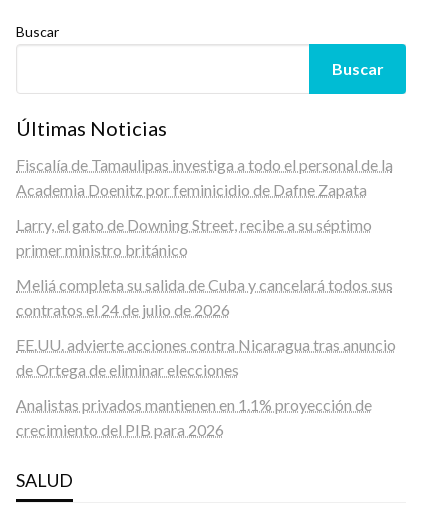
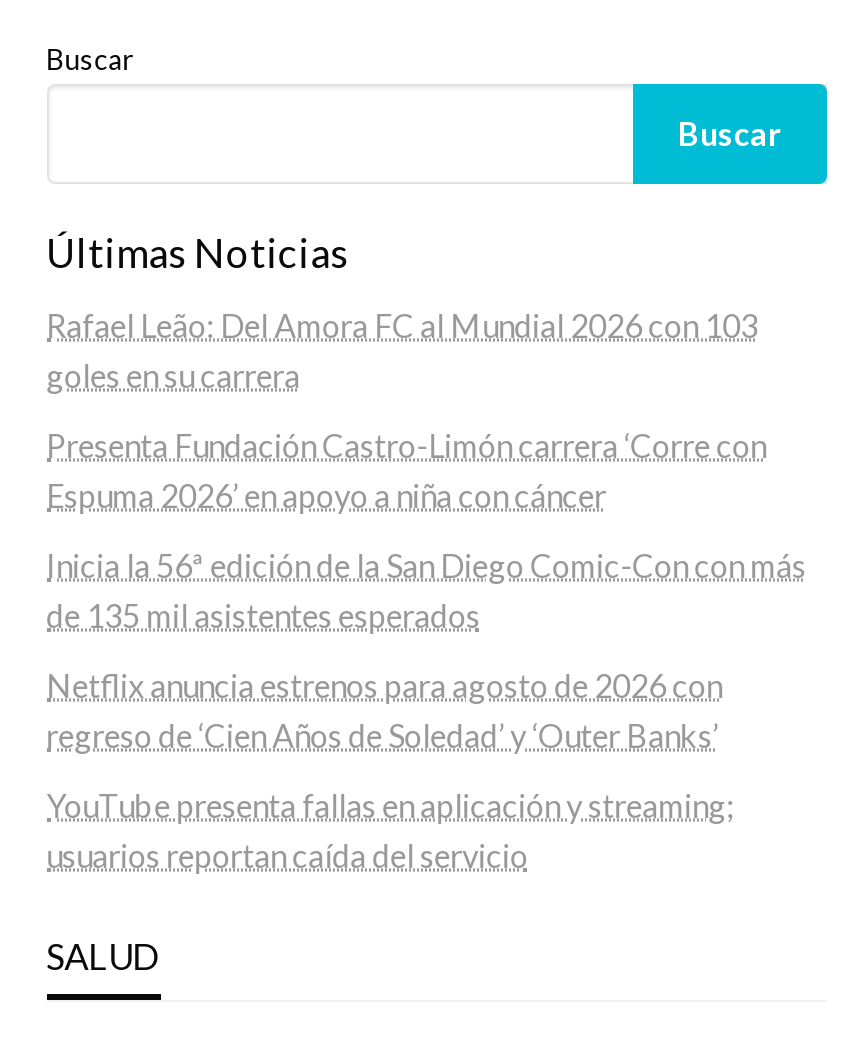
[16,154,393,198] Fiscalía de Tamaulipas investiga a todo el personal de la | Academia Doenitz por feminicidio de Dafne Zapata -> [46,307,758,395] Rafael Leão: Del Amora FC al Mundial 2026 con 103 | goles en su carrera
[16,214,372,258] Larry, el gato de Downing Street, recibe a su séptimo | primer ministro británico -> [46,427,766,515] Presenta Fundación Castro-Limón carrera ‘Corre con | Espuma 2026’ en apoyo a niña con cáncer
[16,274,393,318] Meliá completa su salida de Cuba y cancelará todos sus | contratos el 24 de julio de 2026 -> [46,547,806,635] Inicia la 56ª edición de la San Diego Comic-Con con más | de 135 mil asistentes esperados
[16,334,396,378] EE.UU. advierte acciones contra Nicaragua tras anuncio | de Ortega de eliminar elecciones -> [46,667,722,755] Netflix anuncia estrenos para agosto de 2026 con | regreso de ‘Cien Años de Soledad’ y ‘Outer Banks’
[16,394,372,438] Analistas privados mantienen en 1.1% proyección de | crecimiento del PIB para 2026 -> [46,787,734,875] YouTube presenta fallas en aplicación y streaming; | usuarios reportan caída del servicio

